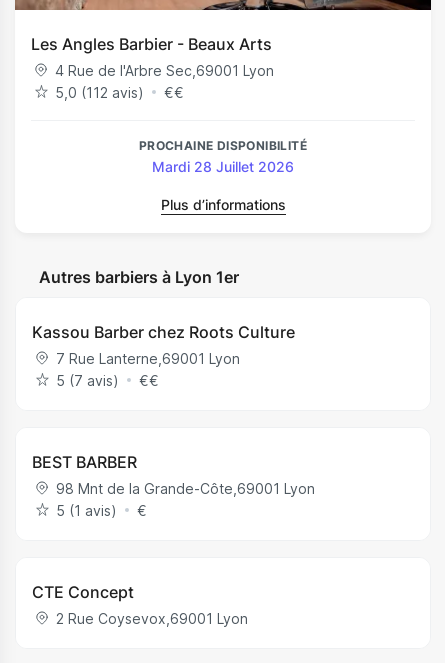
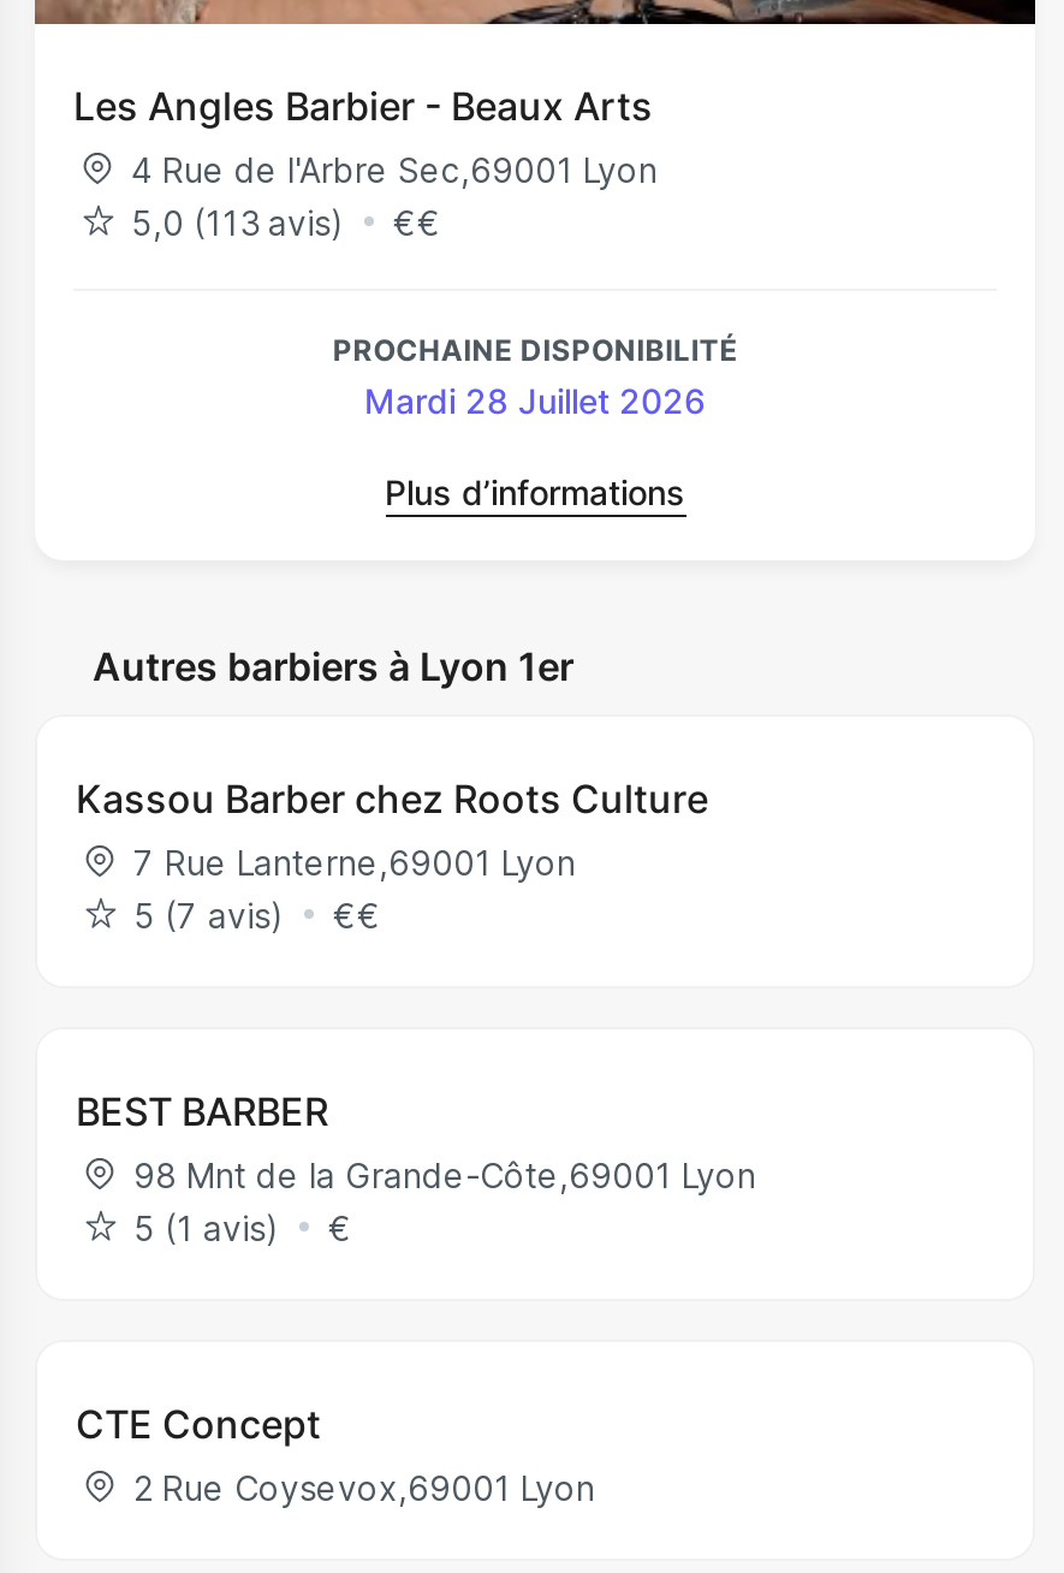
[55,83,144,100] 5,0 (112 avis) -> [131,201,345,242] 5,0 (113 avis)

